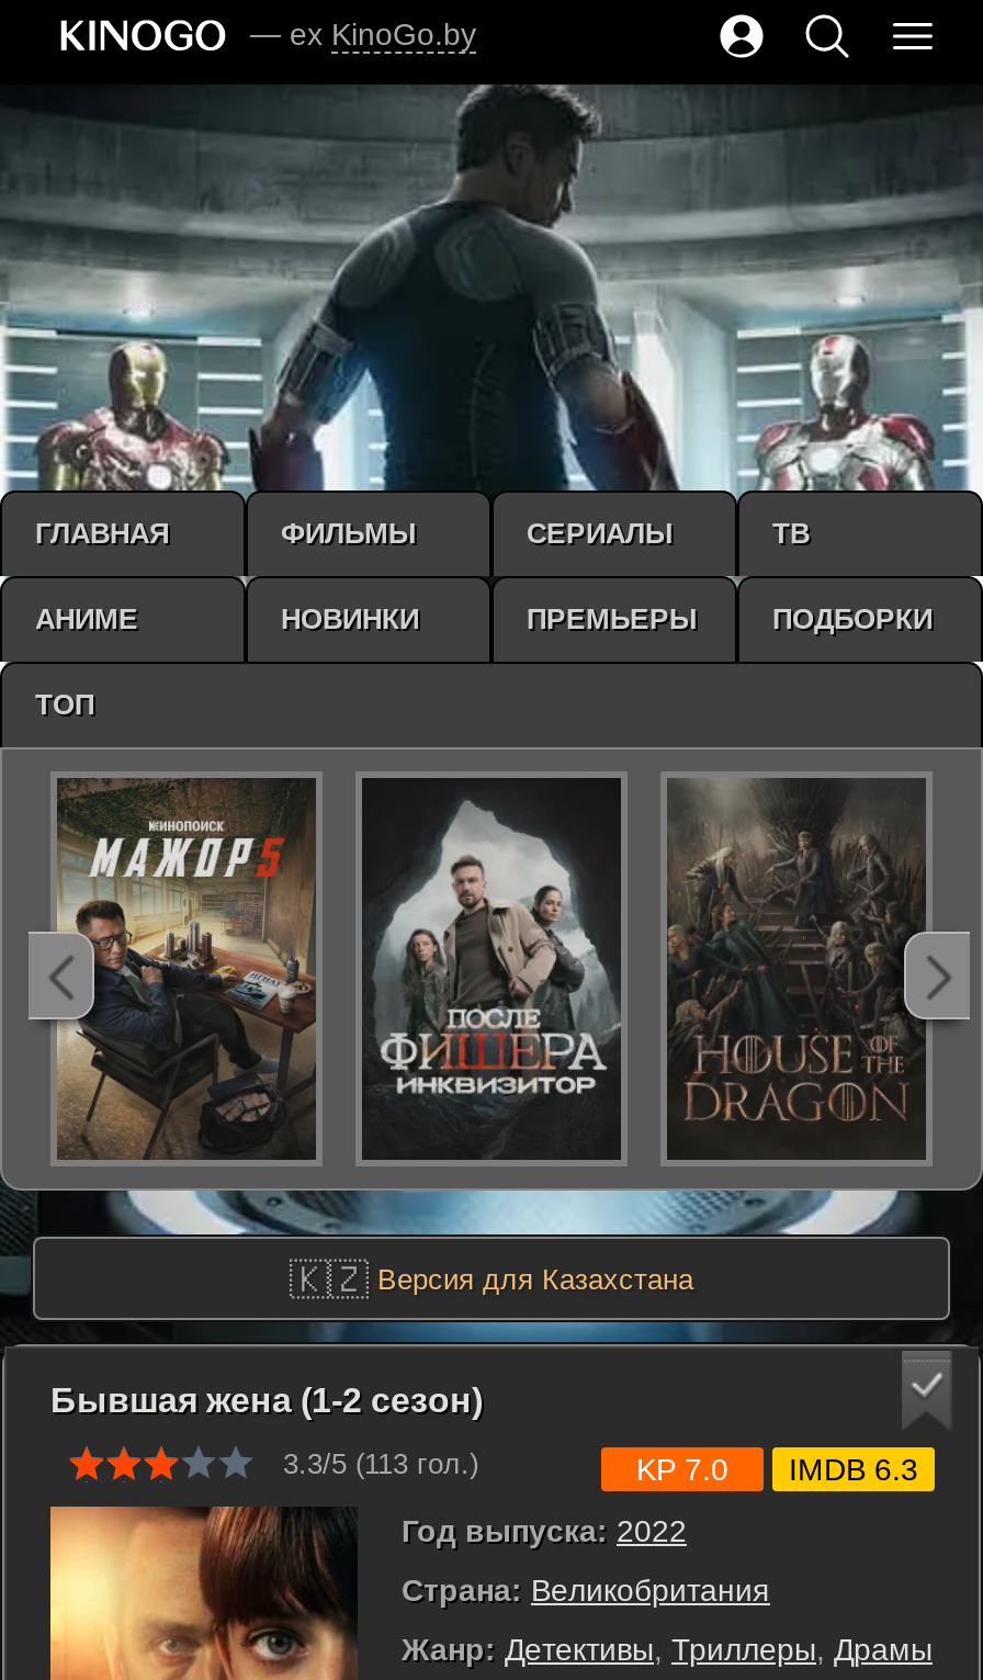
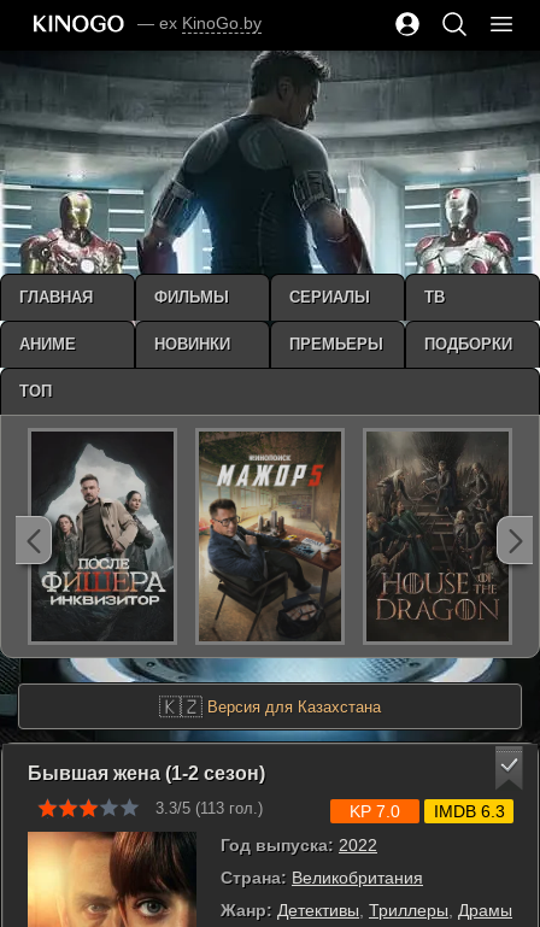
[55,780,316,1158] [image] -> [30,432,174,641] [image]
[360,778,621,1160] [image] -> [198,433,341,640] [image]

